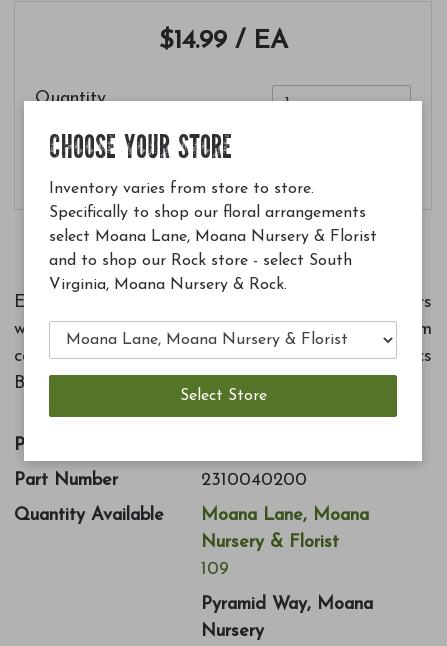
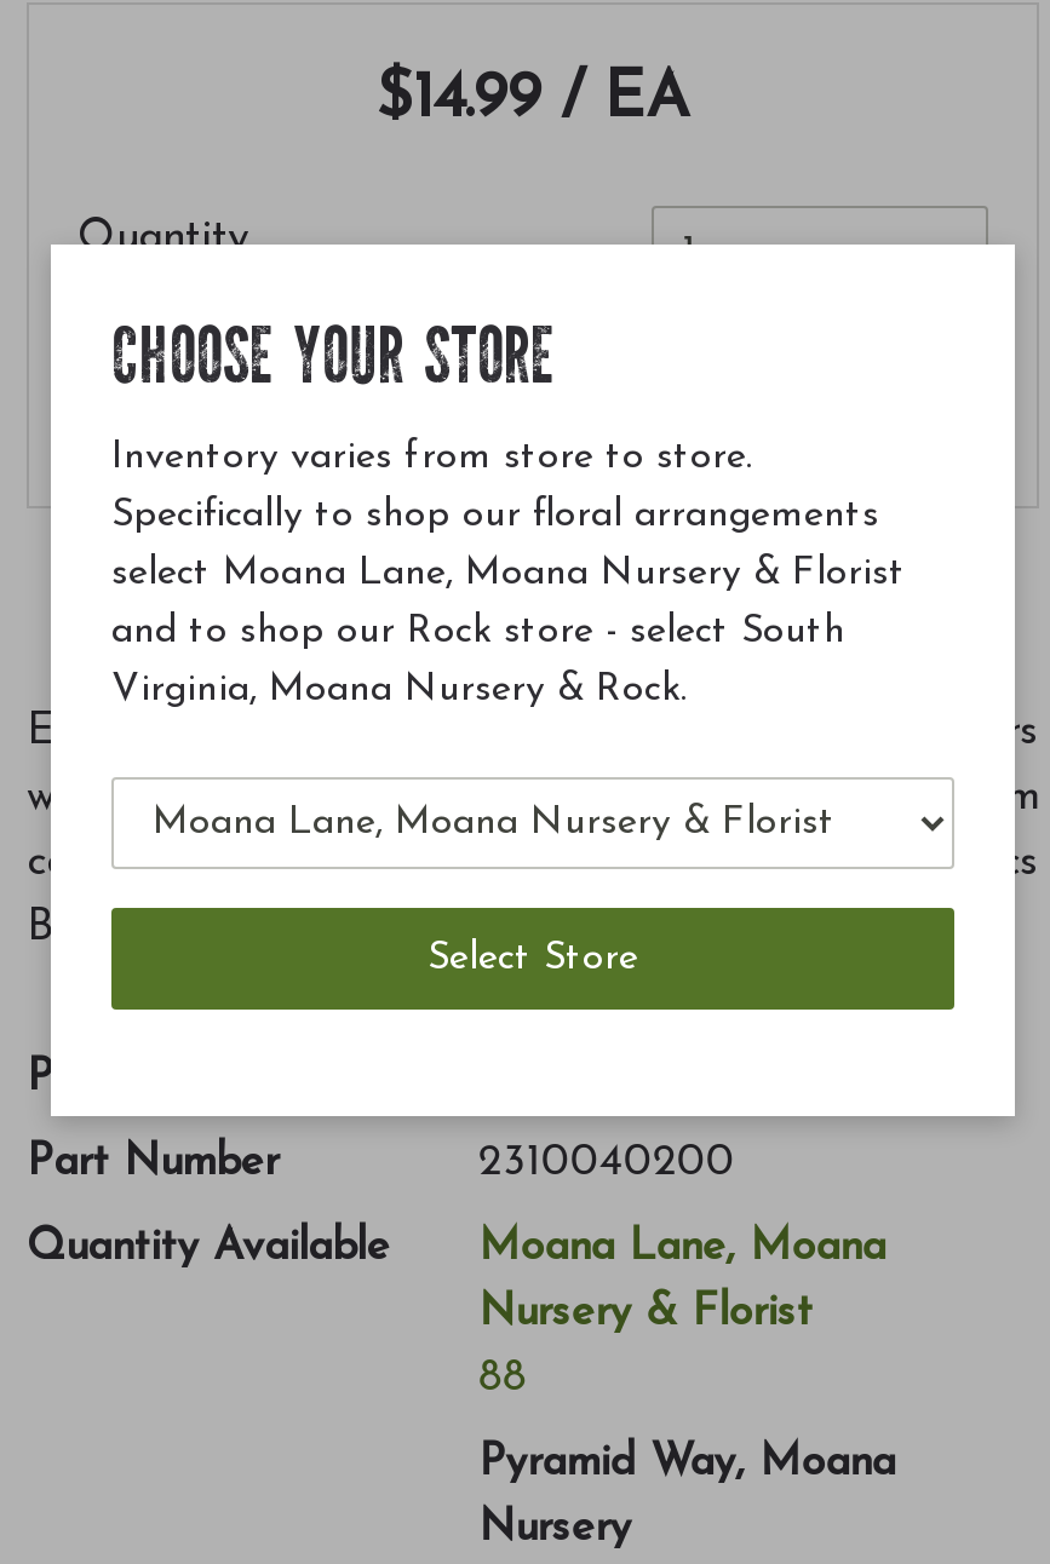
[201,560,229,579] 109 -> [479,1356,527,1402] 88

